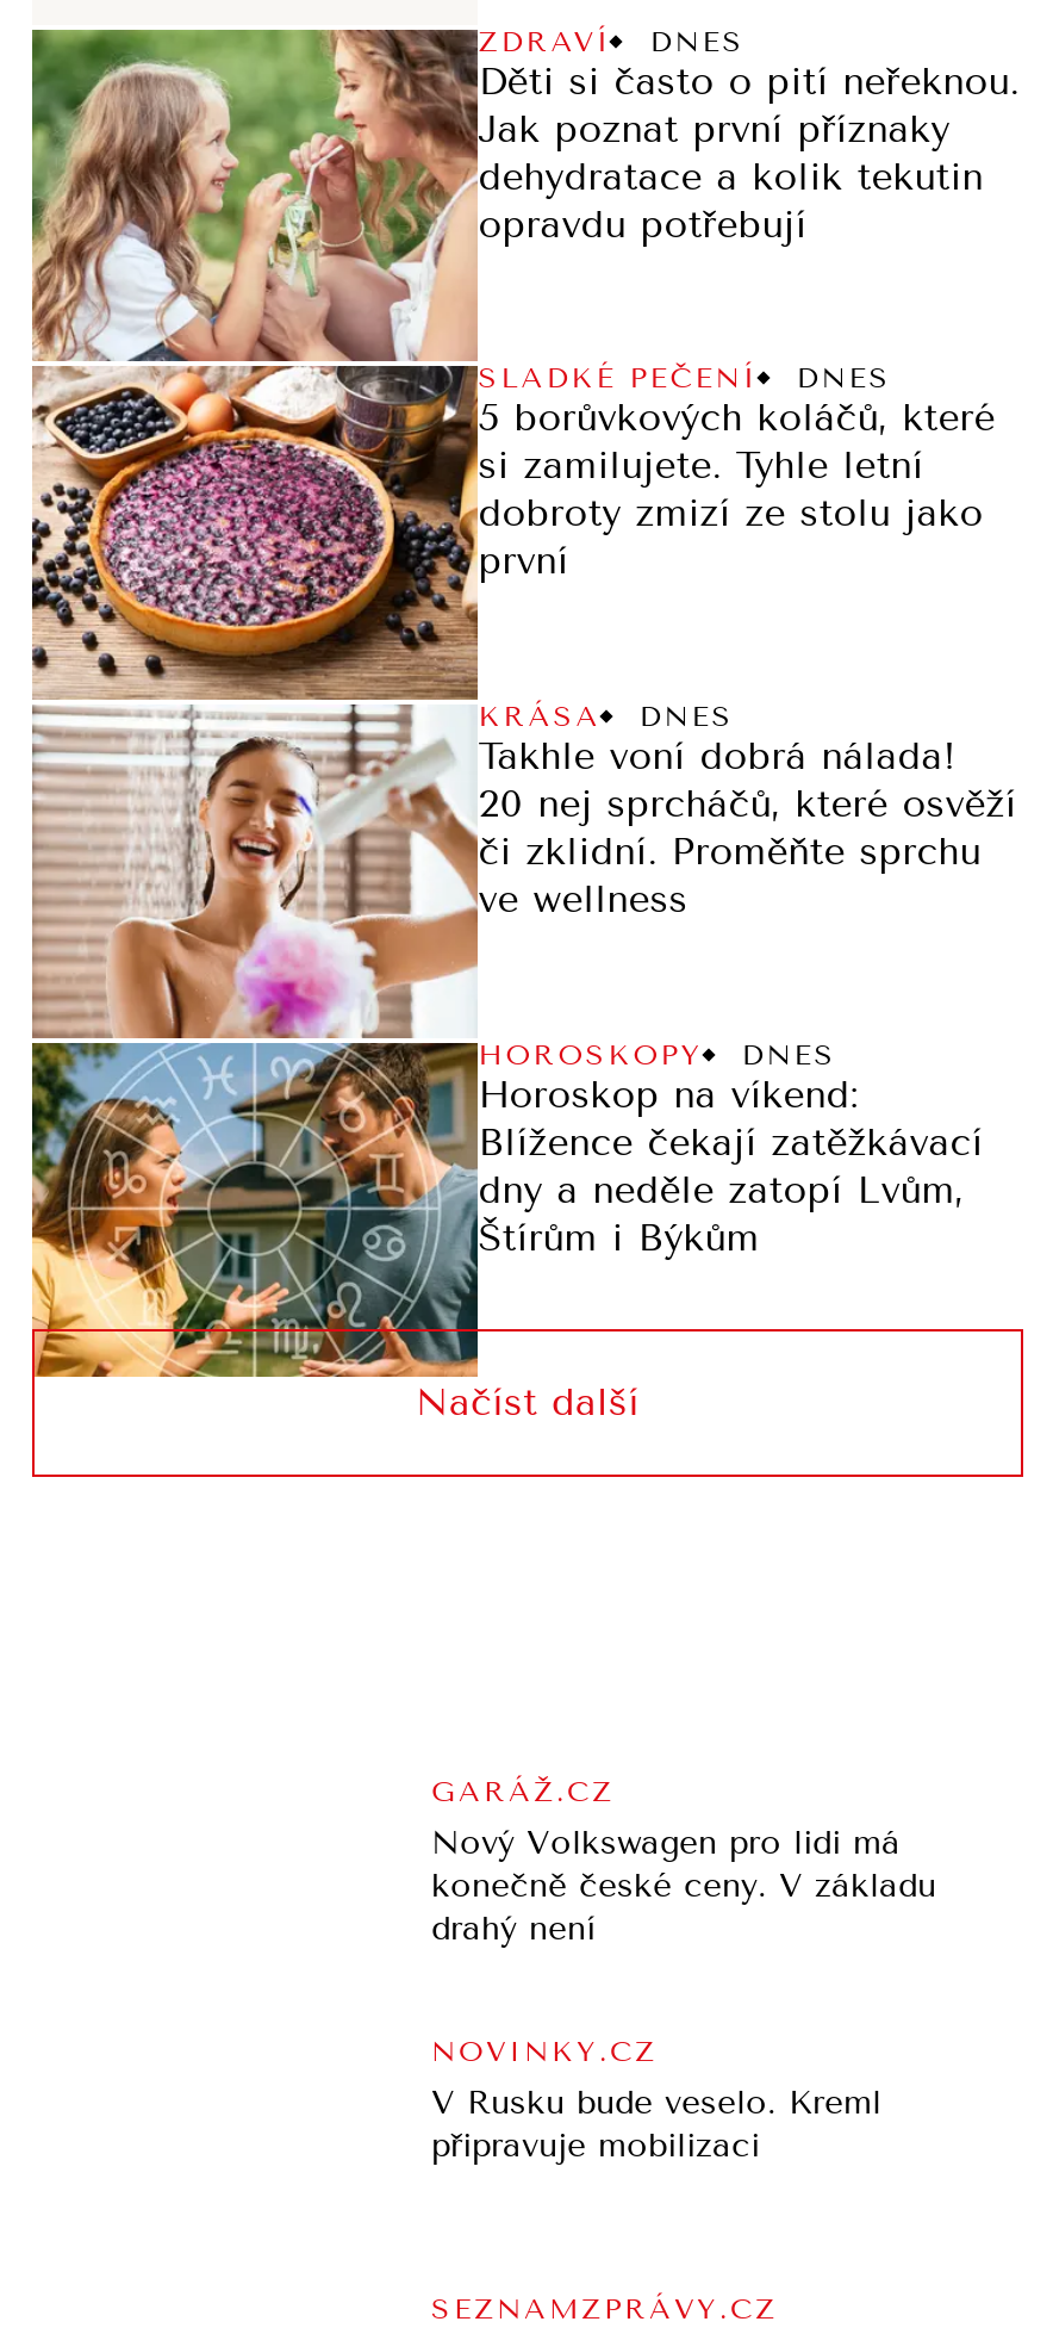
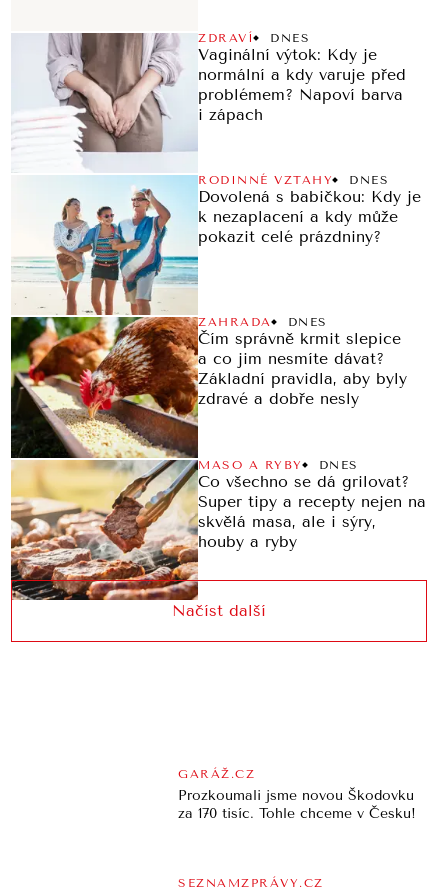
[30,27,1019,1379] [image] | Děti si často o pití neřeknou. | Jak poznat první příznaky | dehydratace a kolik tekutin | opravdu potřebují -> [10,32,406,601] [image] | Vaginální výtok: Kdy je | normální a kdy varuje před | problémem? Napoví barva | i zápach
[478,362,758,396] SLADKÉ PEČENÍ -> [198,173,333,187] RODINNÉ VZTAHY
[478,396,995,584] 5 borůvkových koláčů, které | si zamilujete. Tyhle letní | dobroty zmizí ze stolu jako | první -> [198,187,421,246] Dovolená s babičkou: Kdy je | k nezaplacení a kdy může | pokazit celé prázdniny?
[478,700,601,734] KRÁSA -> [198,315,272,329] ZAHRADA
[478,734,1017,922] Takhle voní dobrá nálada! | 20 nej sprcháčů, které osvěží | či zklidní. Proměňte sprchu | ve wellness -> [198,329,407,408] Čím správně krmit slepice | a co jim nesmíte dávat? | Základní pravidla, aby byly | zdravé a dobře nesly
[478,1038,703,1072] HOROSKOPY -> [198,458,303,472] MASO A RYBY
[478,1072,983,1260] Horoskop na víkend: | Blížence čekají zatěžkávací | dny a neděle zatopí Lvům, | Štírům i Býkům -> [198,472,426,551] Co všechno se dá grilovat? | Super tipy a recepty nejen na | skvělá masa, ale i sýry, | houby a ryby
[431,1824,936,2165] Nový Volkswagen pro lidi má | konečně české ceny. V základu | drahý není | NOVINKY.CZ | V Rusku bude veselo. Kreml | připravuje mobilizaci -> [178,787,416,822] Prozkoumali jsme novou Škodovku | za 170 tisíc. Tohle chceme v Česku!

